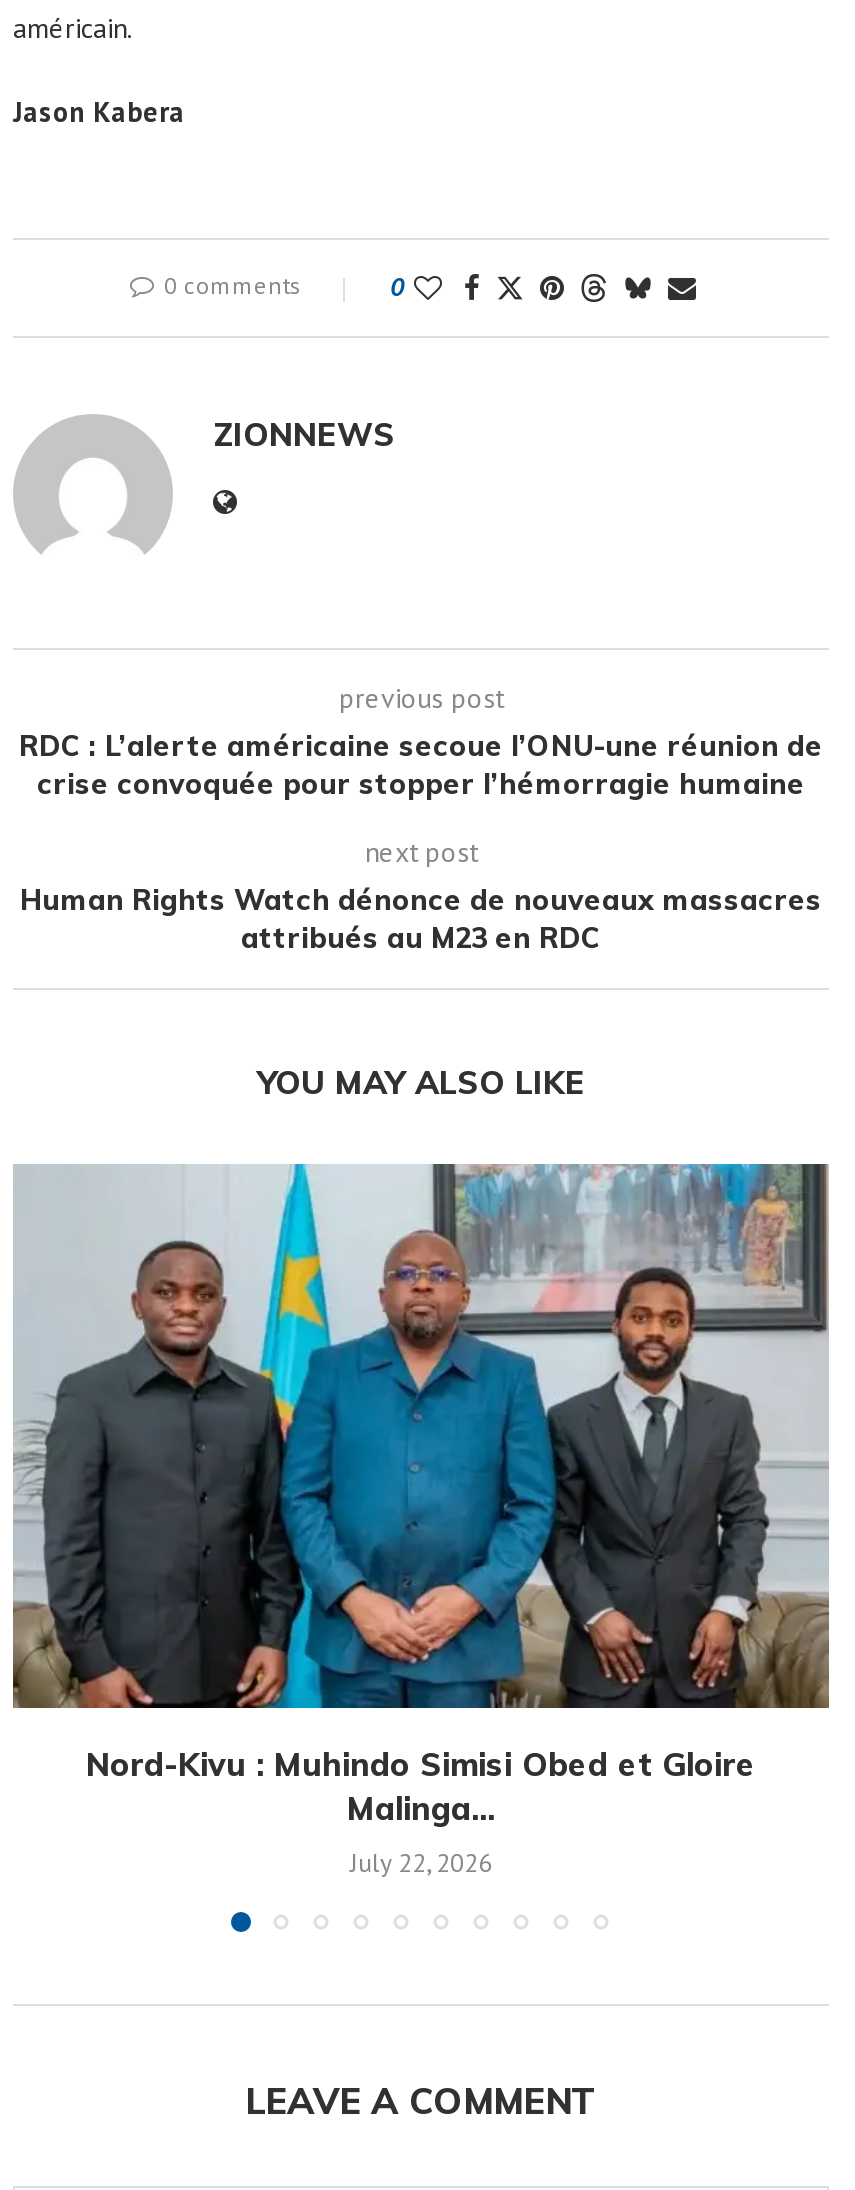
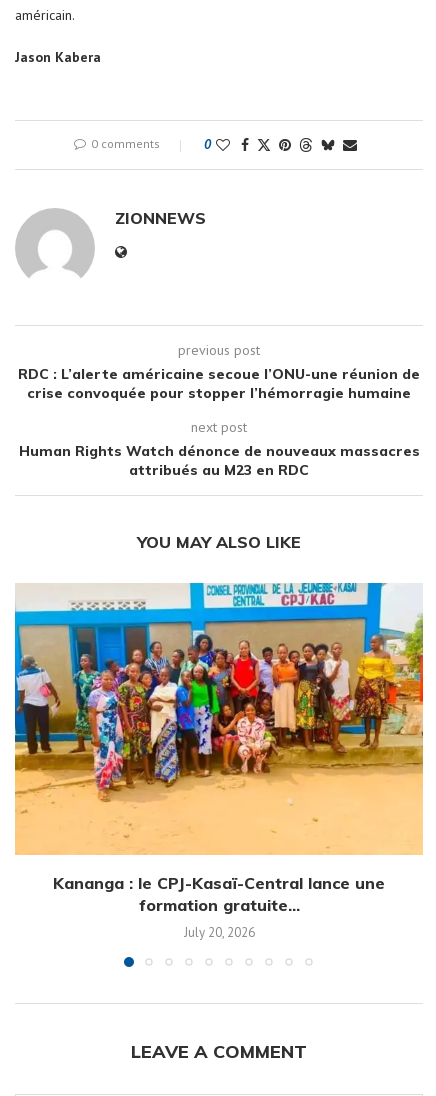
[11,1162,831,1879] [image] | Nord-Kivu : Muhindo Simisi Obed et Gloire | Malinga... | July 22, 2026 -> [14,582,424,940] [image] | Kananga : le CPJ-Kasaï-Central lance une | formation gratuite... | July 20, 2026

